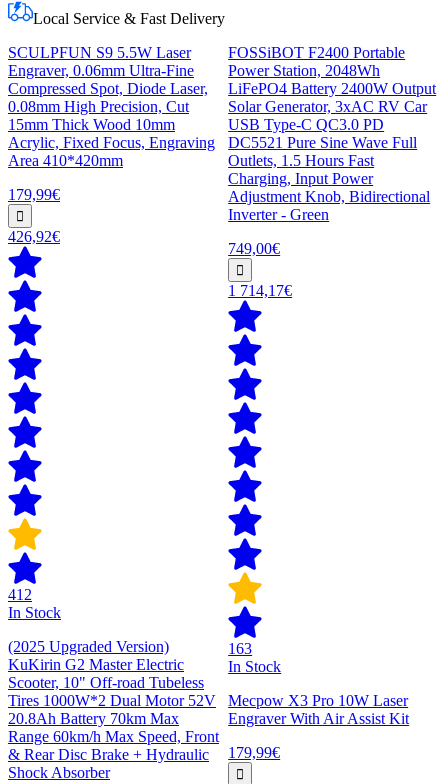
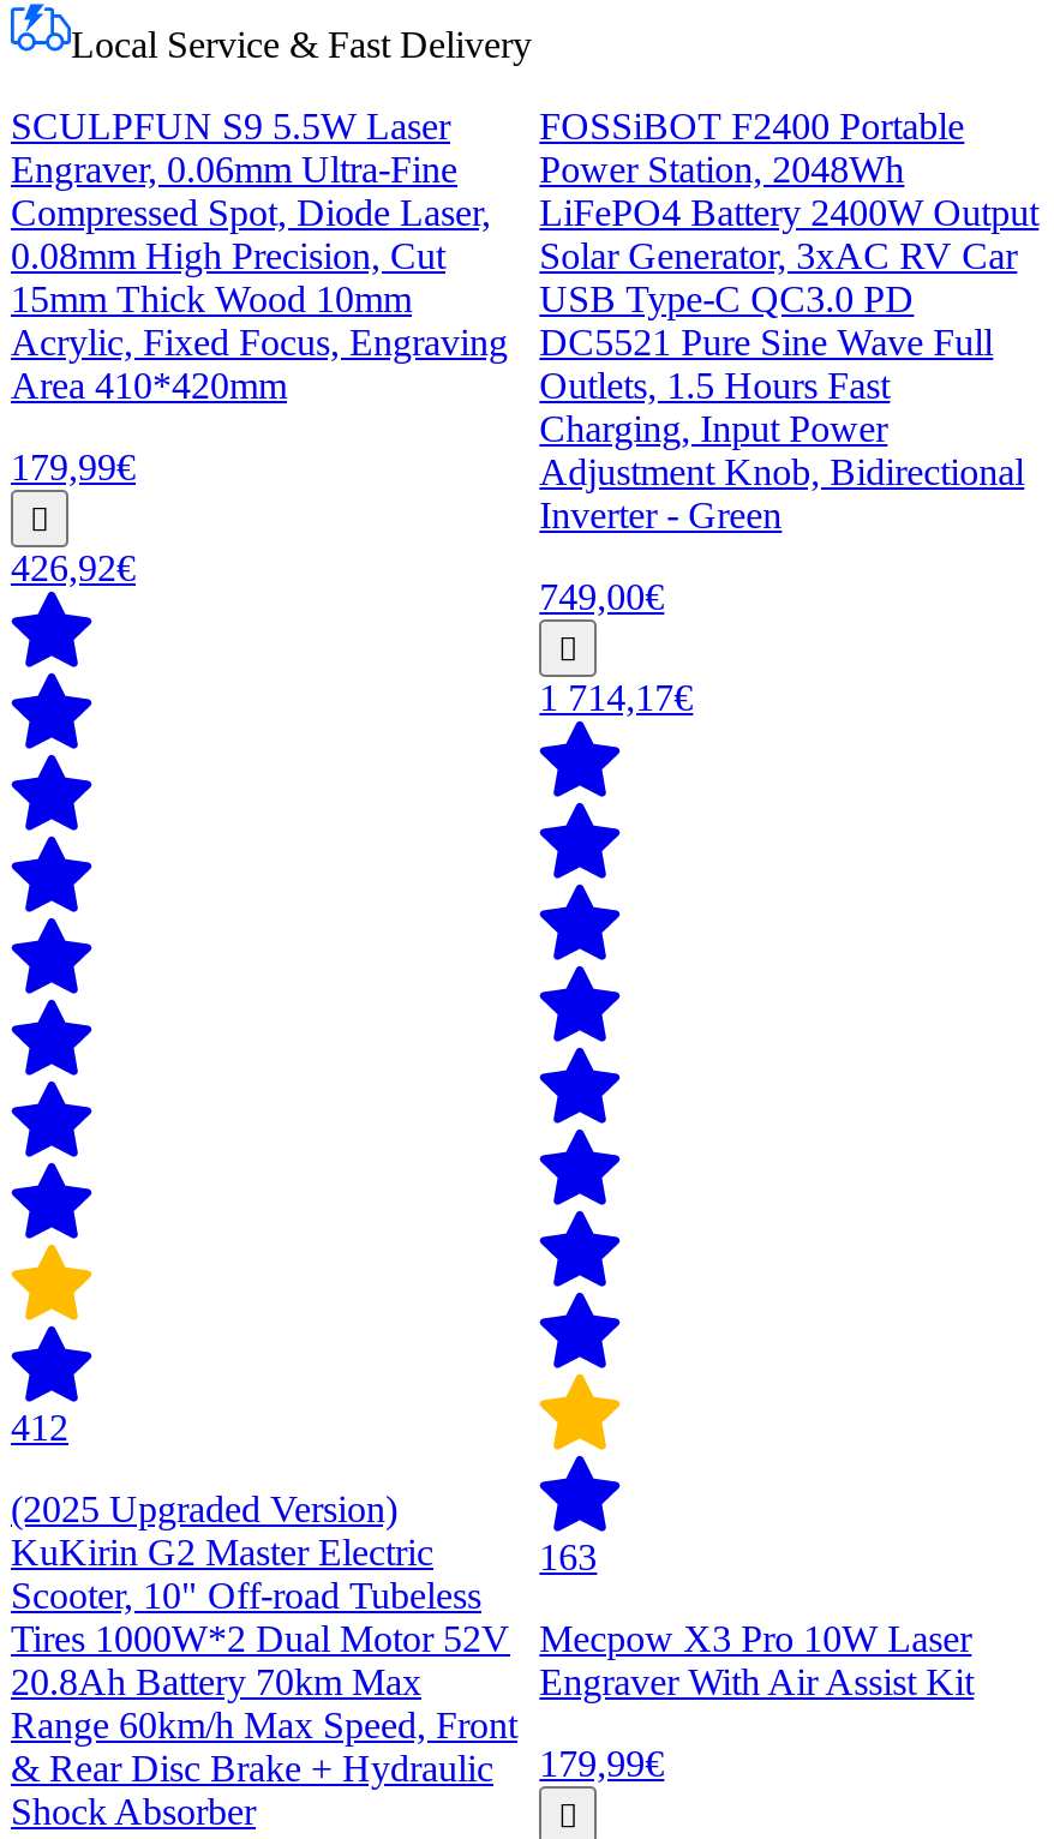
[8,604,61,621] In Stock -> none
[228,658,281,675] In Stock -> none

